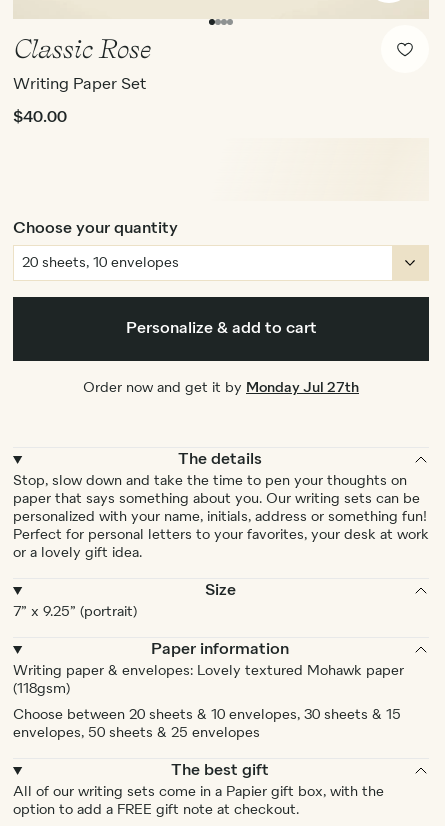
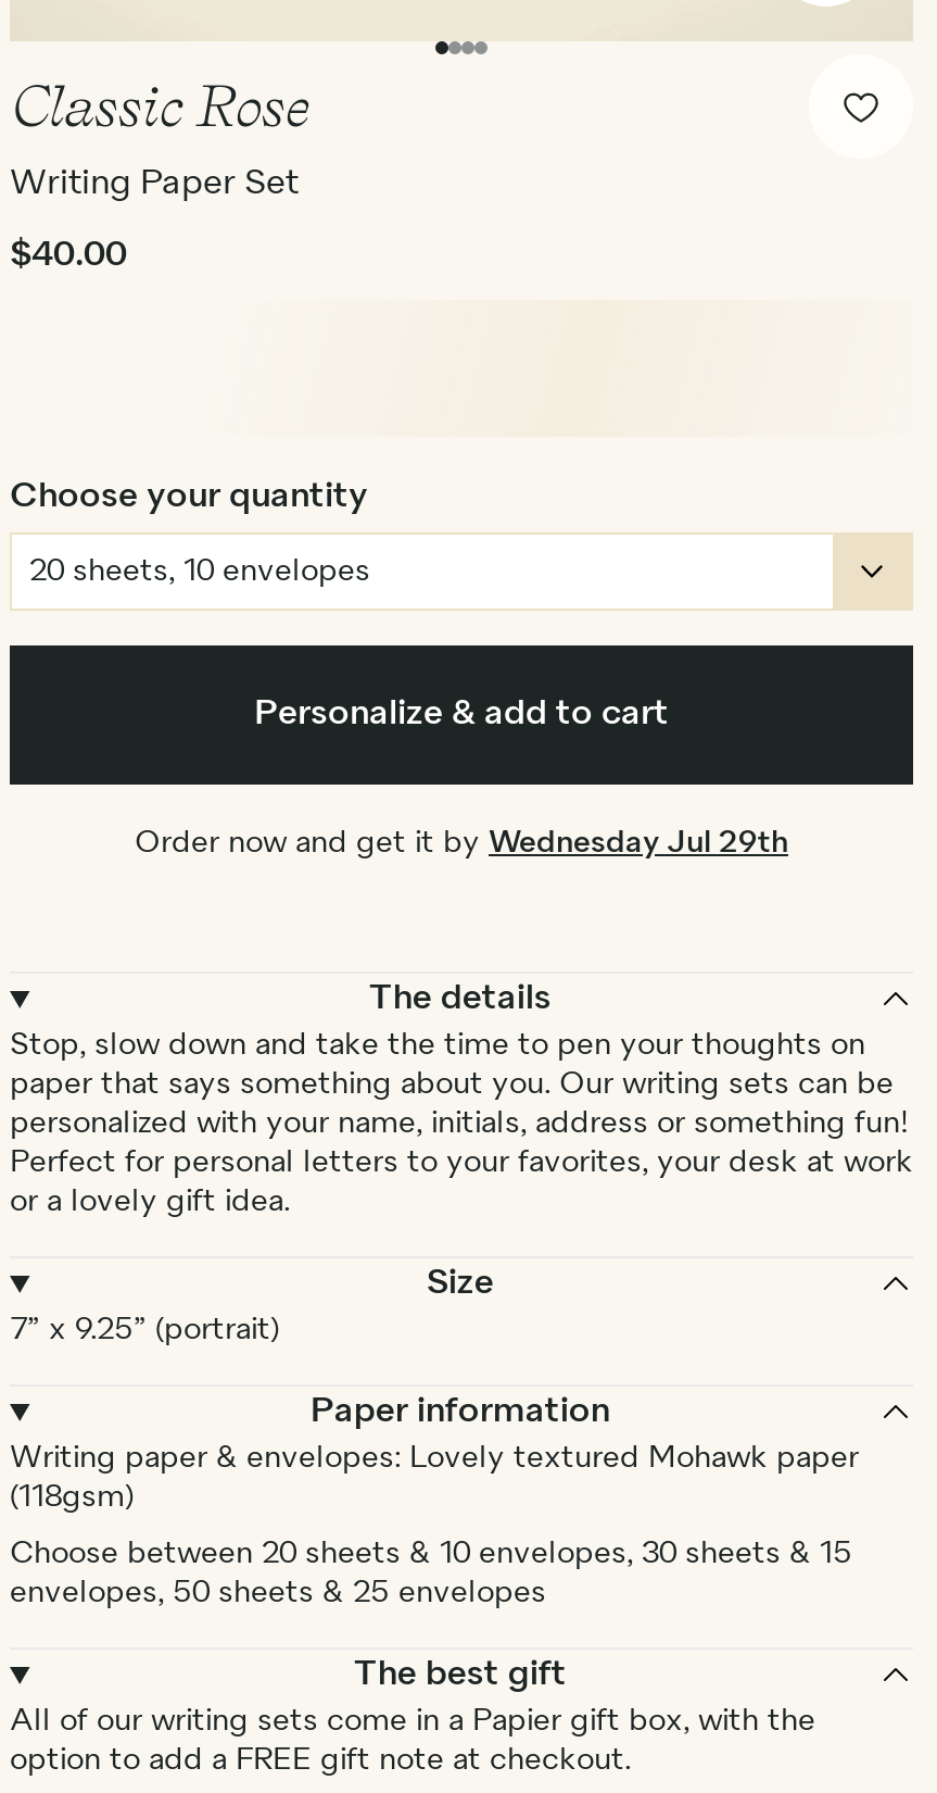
[83,381,359,395] Order now and get it by Monday Jul 27th -> [135,828,788,858] Order now and get it by Wednesday Jul 29th

